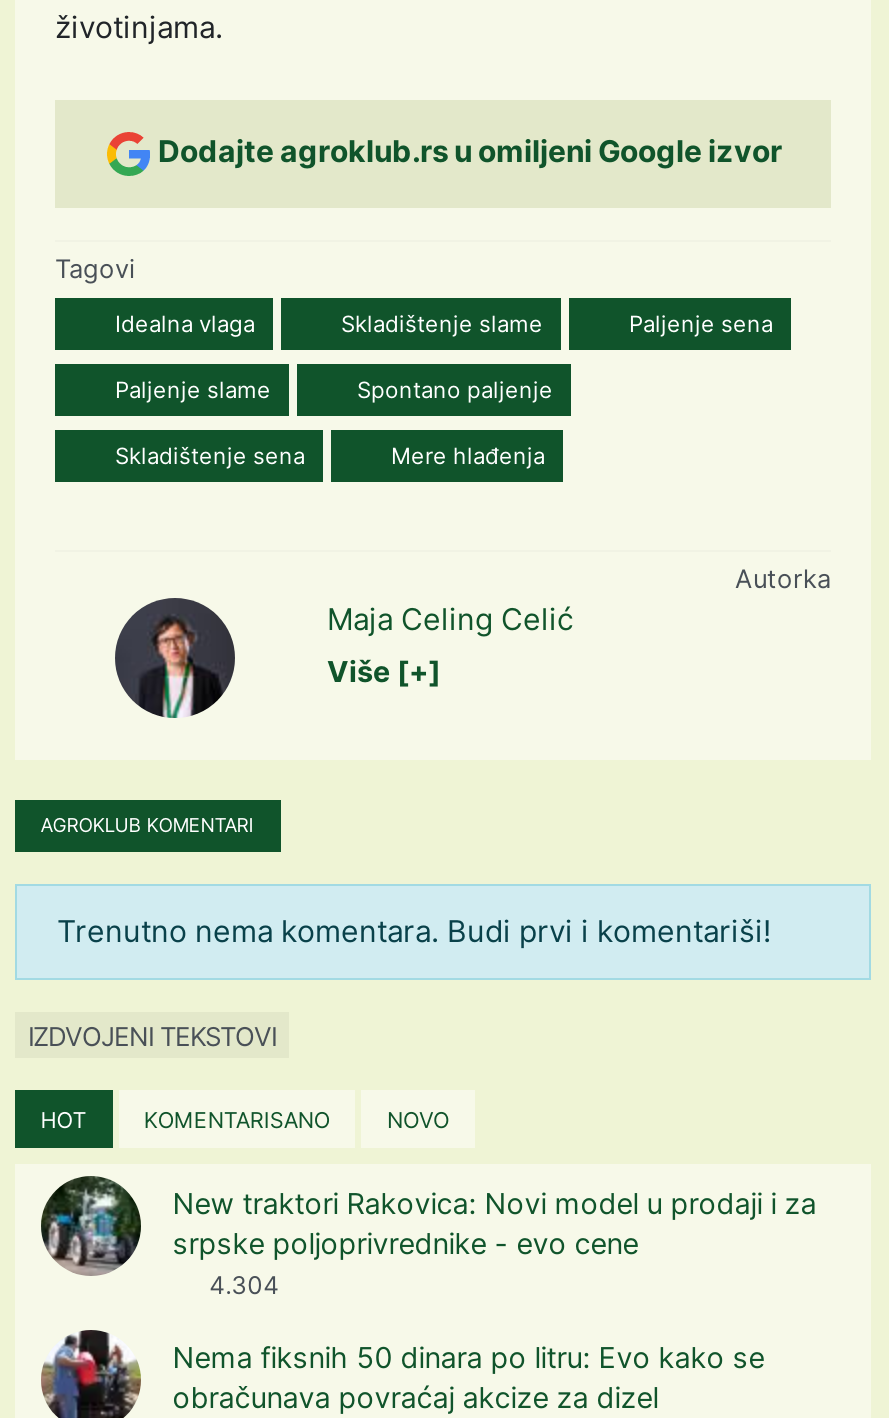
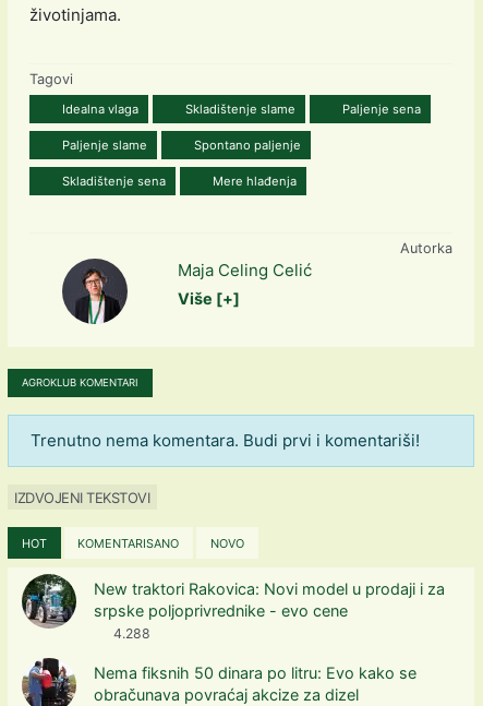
[158,132,782,170] Dodajte agroklub.rs u omiljeni Google izvor -> none
[203,1270,279,1300] 4.304 -> [110,625,151,642] 4.288

